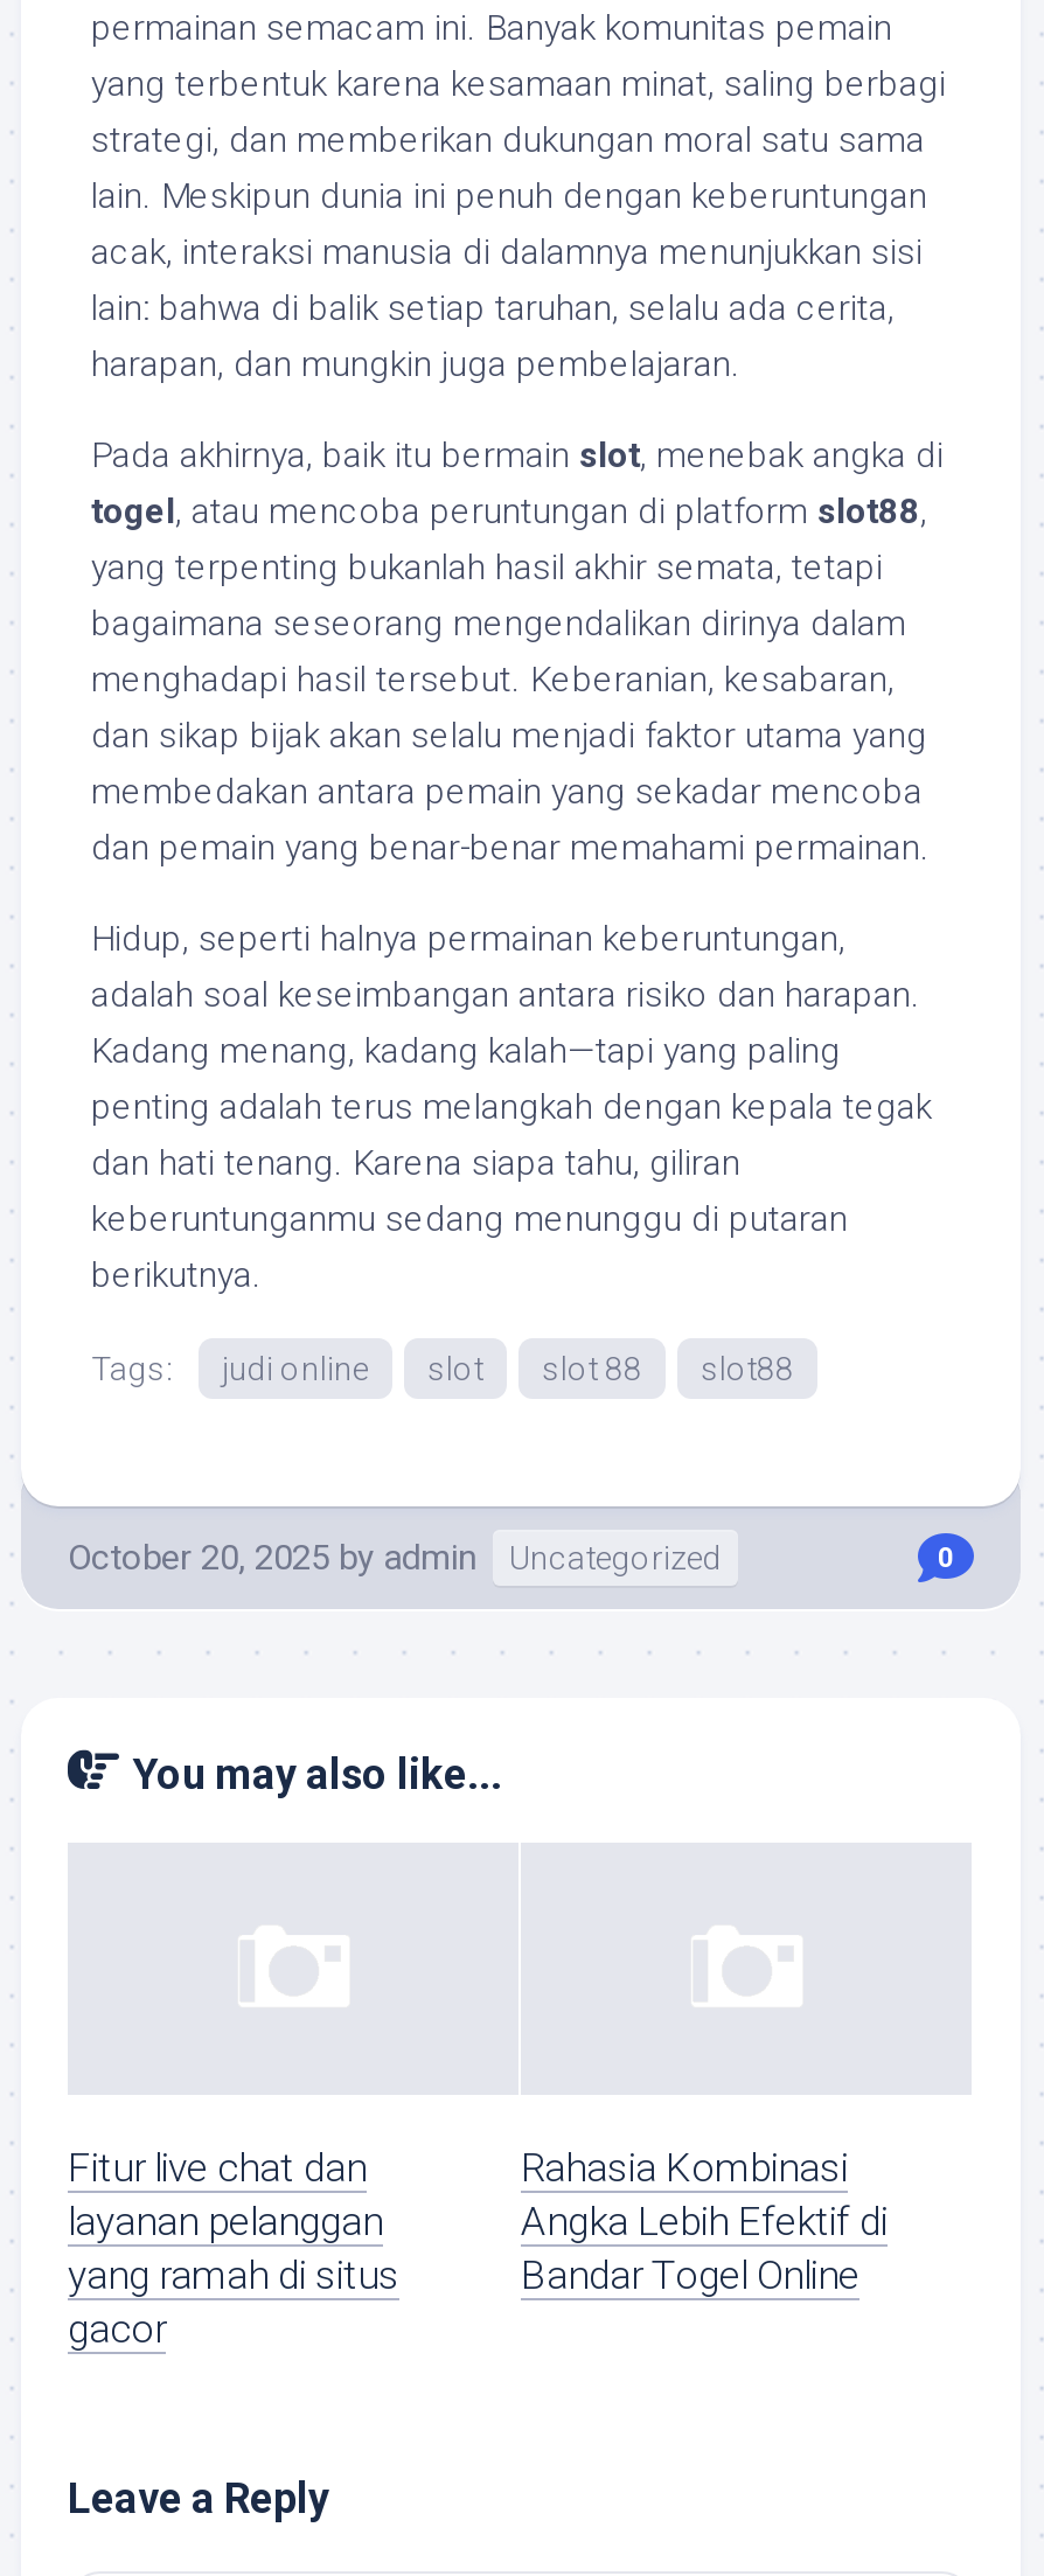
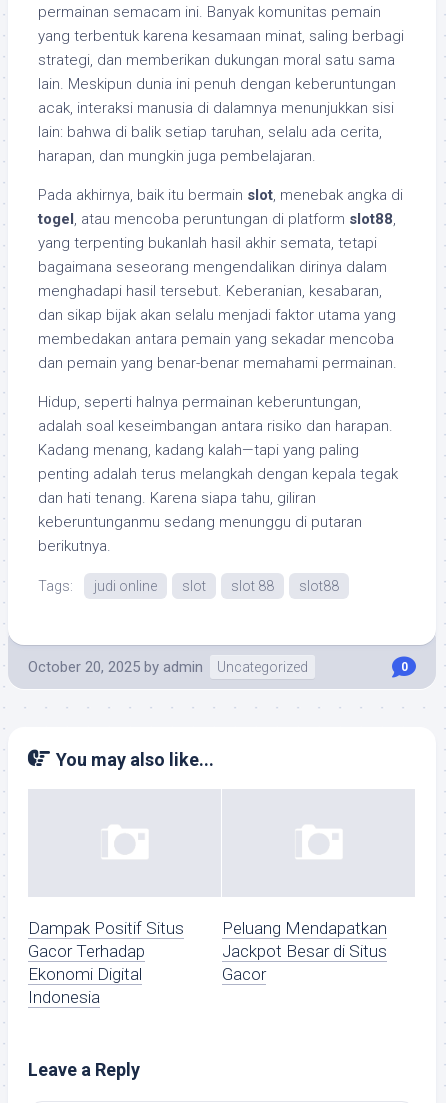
[68,2145,399,2353] Fitur live chat dan | layanan pelanggan | yang ramah di situs | gacor -> [28,918,184,1007] Dampak Positif Situs | Gacor Terhadap | Ekonomi Digital | Indonesia
[521,2145,888,2299] Rahasia Kombinasi | Angka Lebih Efektif di | Bandar Togel Online -> [222,918,387,984] Peluang Mendapatkan | Jackpot Besar di Situs | Gacor

